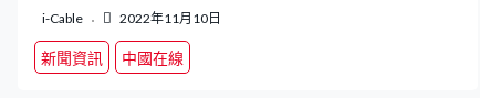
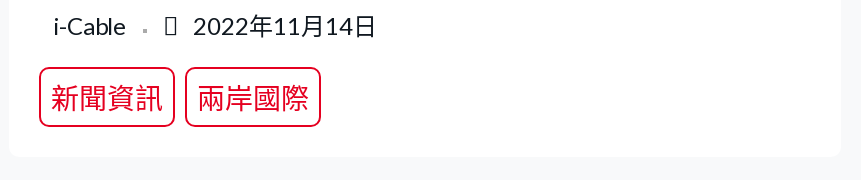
[117,9,221,26] 2022年11月10日 -> [189,11,377,41] 2022年11月14日
[122,48,184,67] 中國在線 -> [197,81,309,115] 兩岸國際

